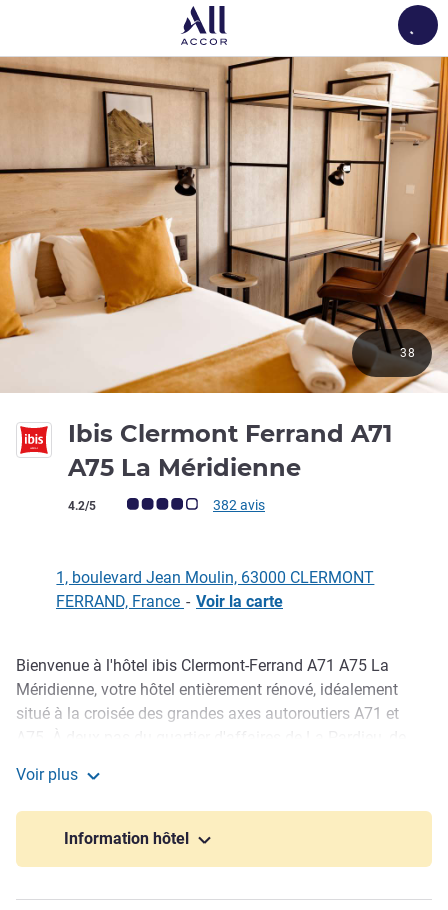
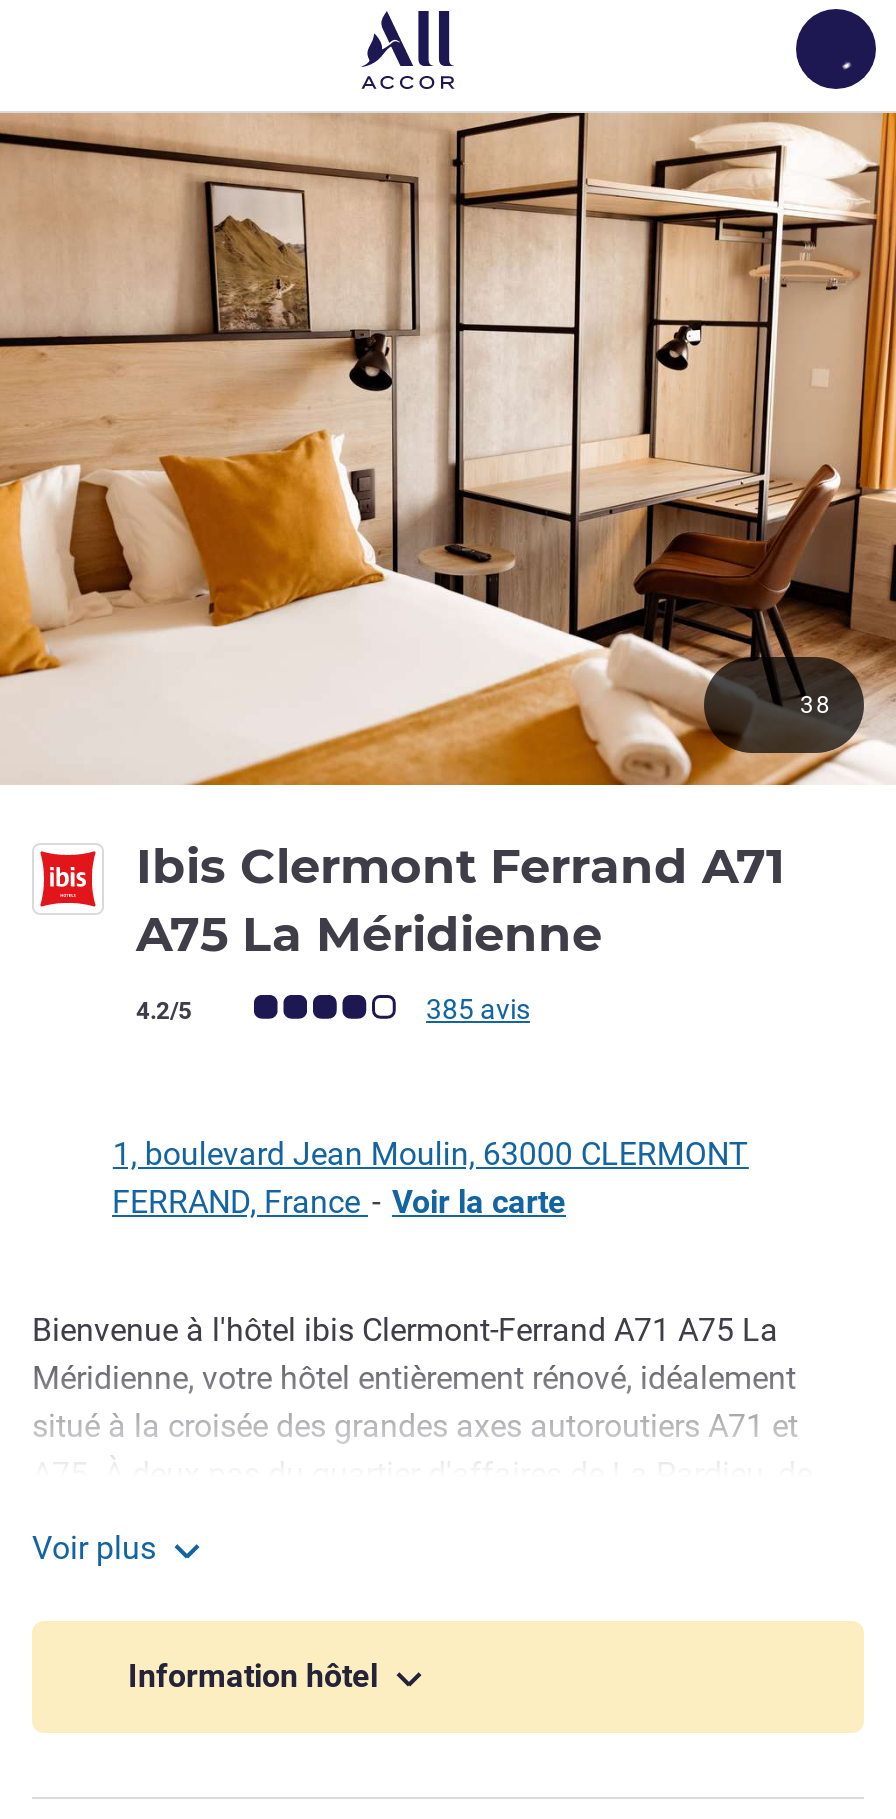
[213,497,265,513] 382 avis -> [426,993,530,1025] 385 avis

